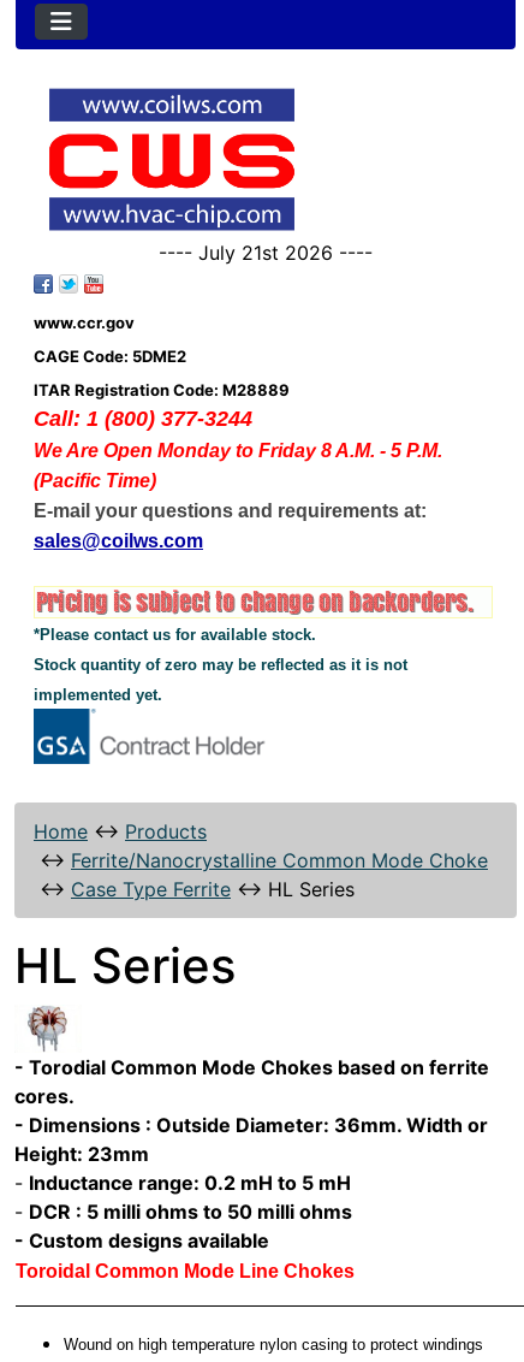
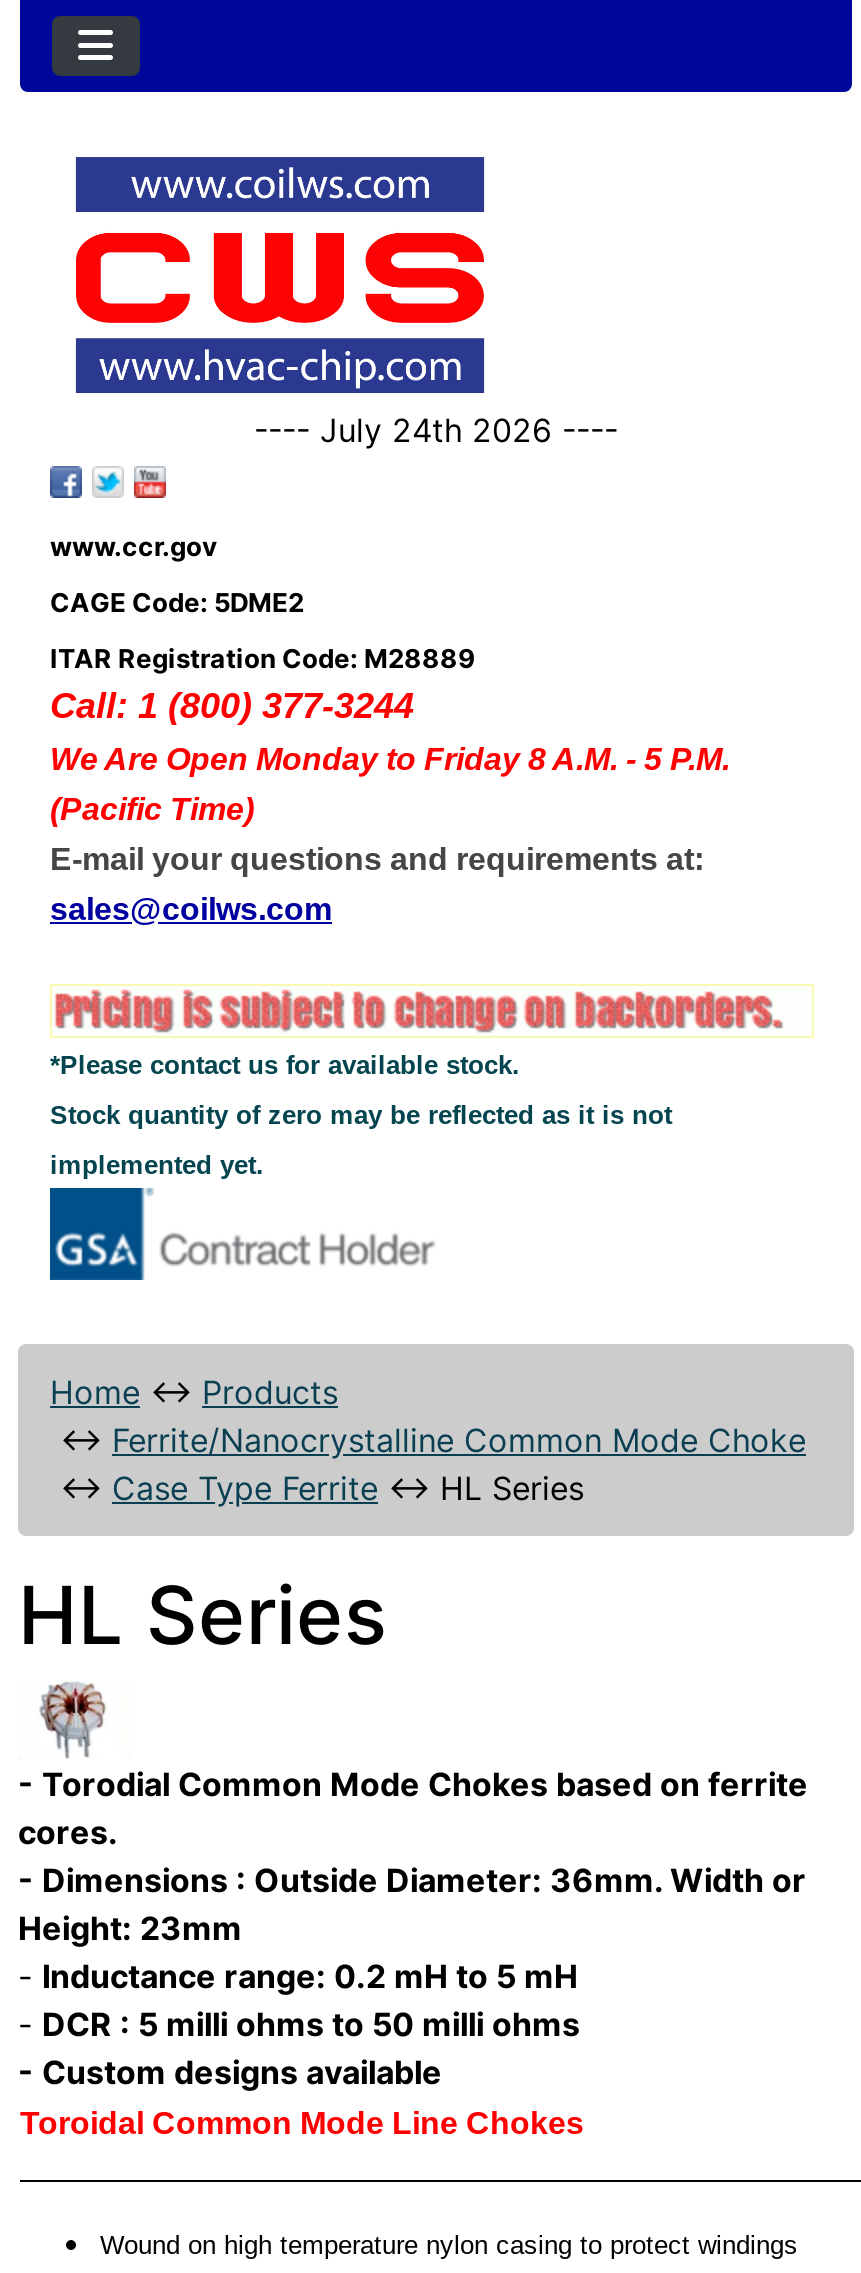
[159,241,373,265] ---- July 21st 2026 ---- -> [254,411,618,451] ---- July 24th 2026 ----

